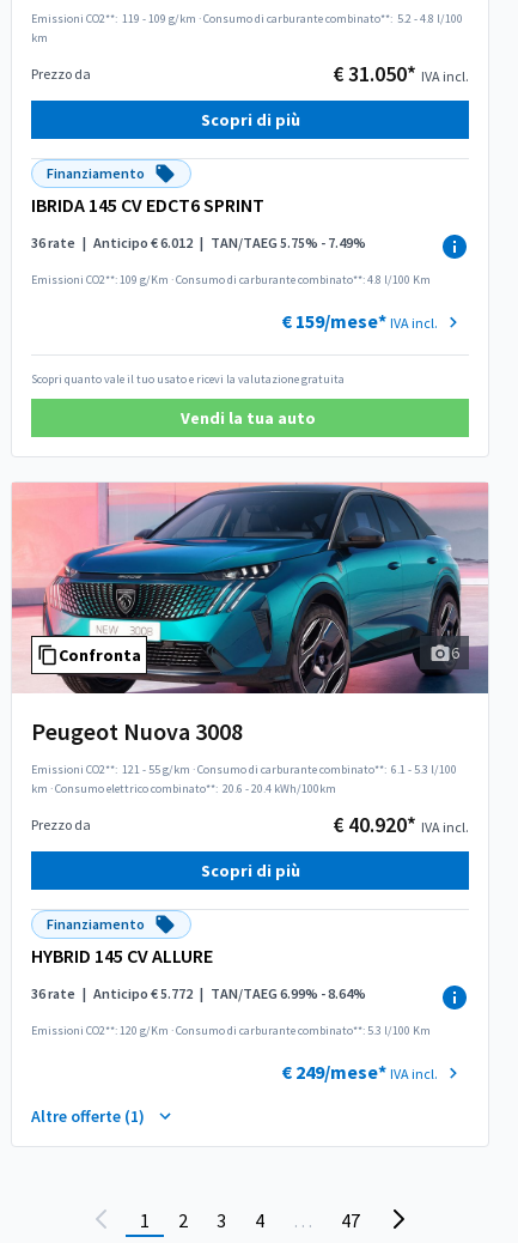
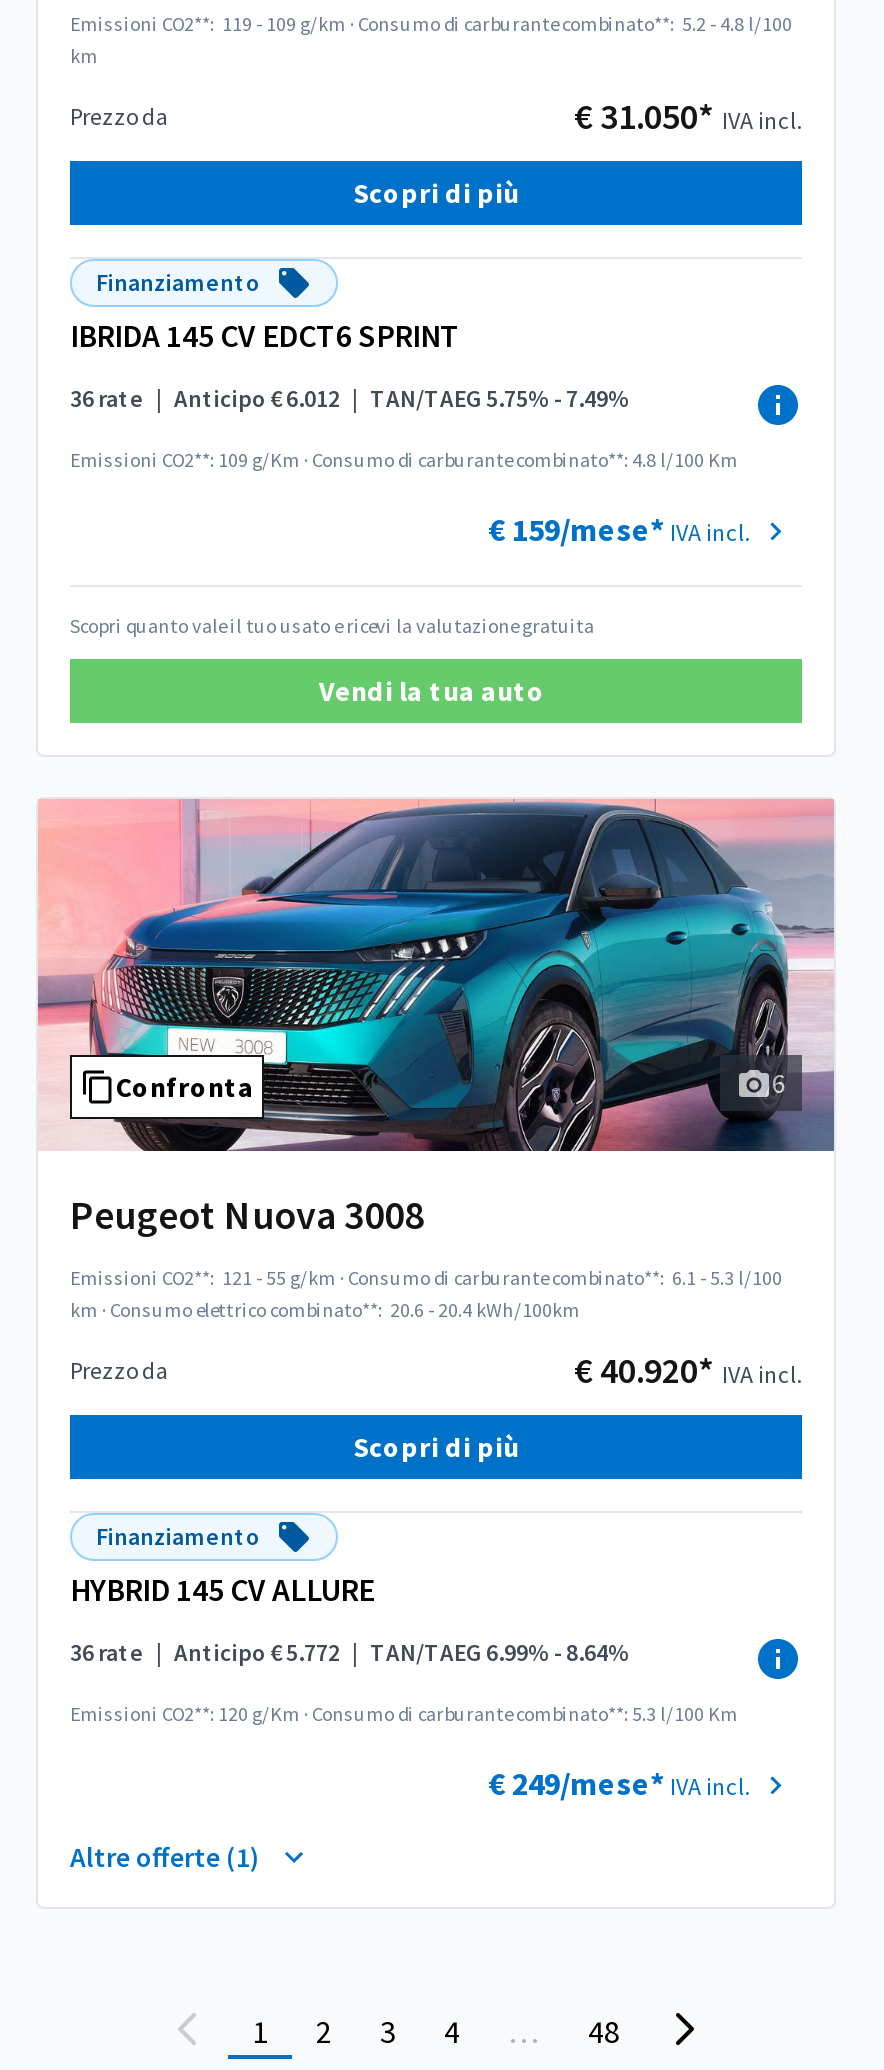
[341,1208,360,1232] 47 -> [588,2011,620,2051] 48

